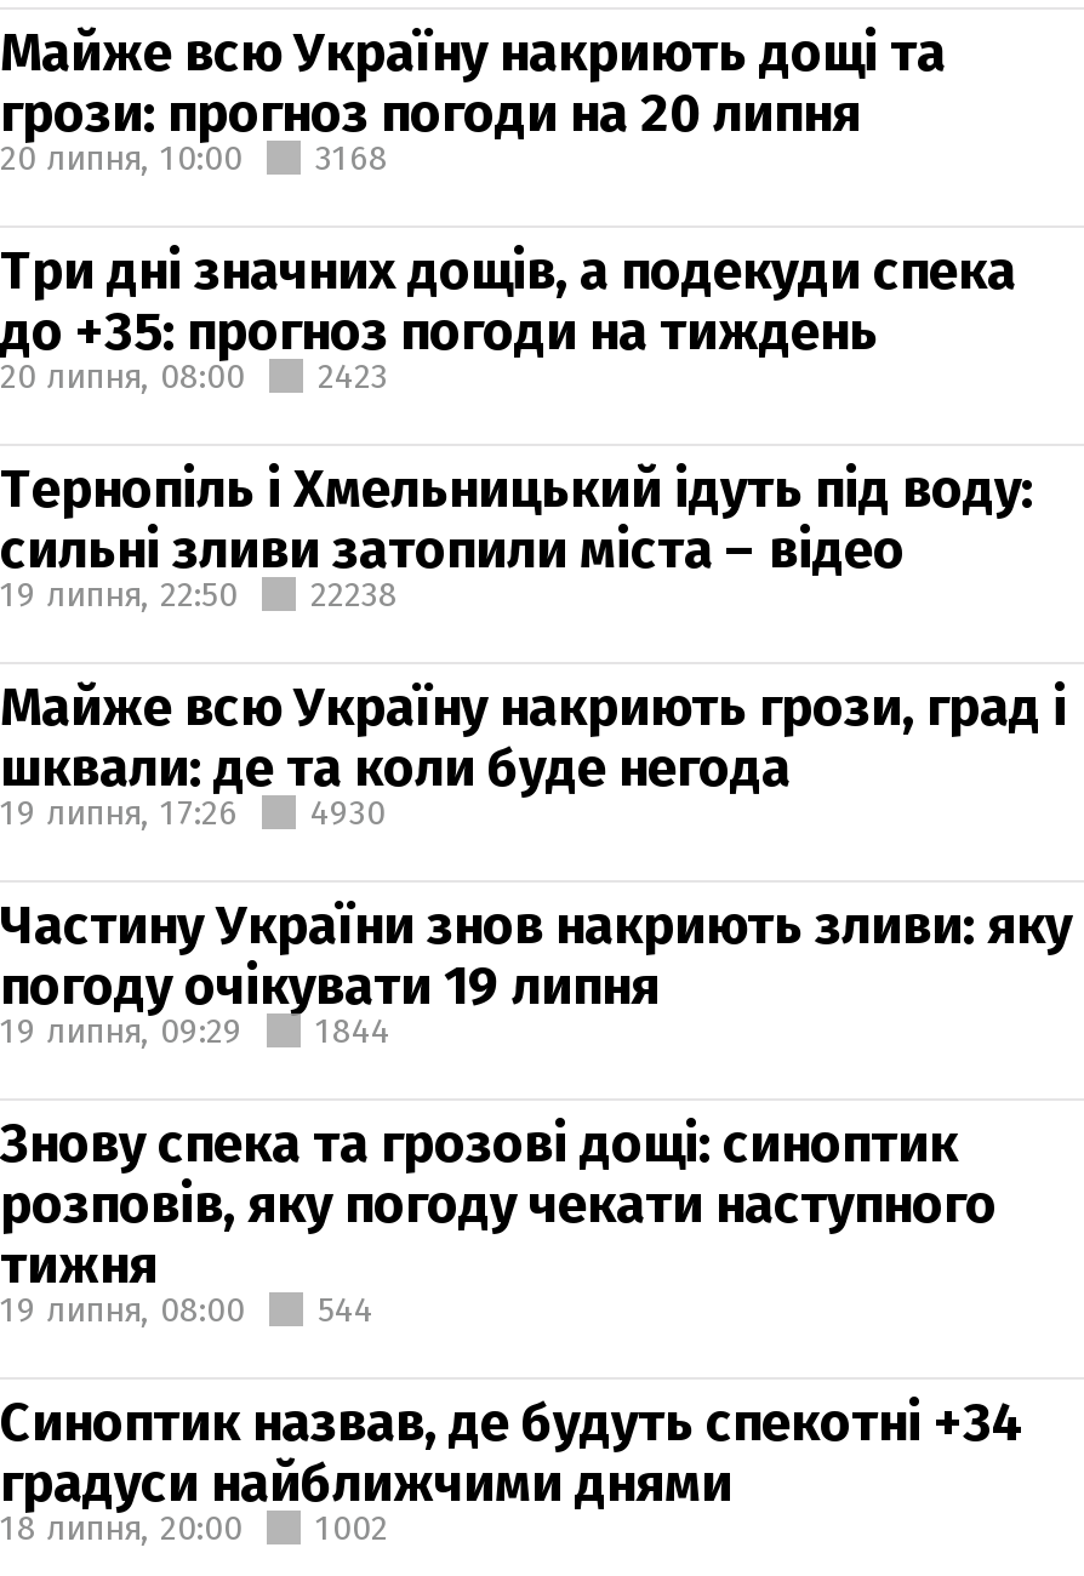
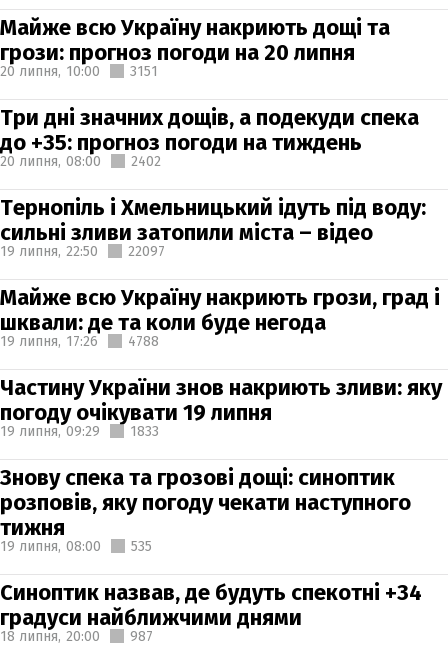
[0,137,388,178] 20 липня, 10:00 3168 -> [0,62,158,79] 20 липня, 10:00 3151
[0,355,388,396] 20 липня, 08:00 2423 -> [0,152,161,169] 20 липня, 08:00 2402
[0,573,398,615] 19 липня, 22:50 22238 -> [0,242,165,259] 19 липня, 22:50 22097
[0,792,386,833] 19 липня, 17:26 4930 -> [0,332,159,349] 19 липня, 17:26 4788
[0,1010,390,1051] 19 липня, 09:29 1844 -> [0,422,159,439] 19 липня, 09:29 1833
[0,1289,373,1330] 19 липня, 08:00 544 -> [0,537,152,554] 19 липня, 08:00 535
[0,1507,388,1548] 18 липня, 20:00 1002 -> [0,627,153,644] 18 липня, 20:00 987

